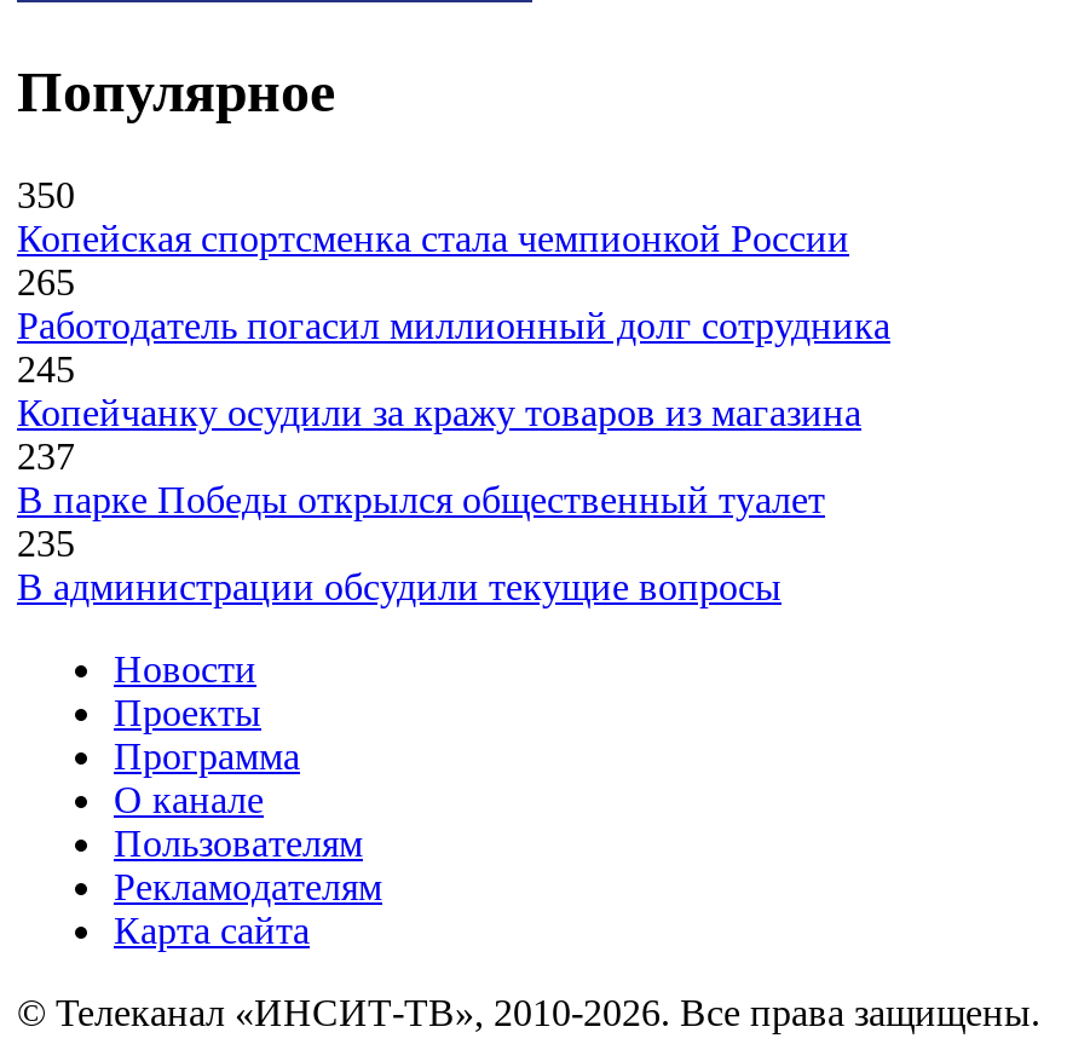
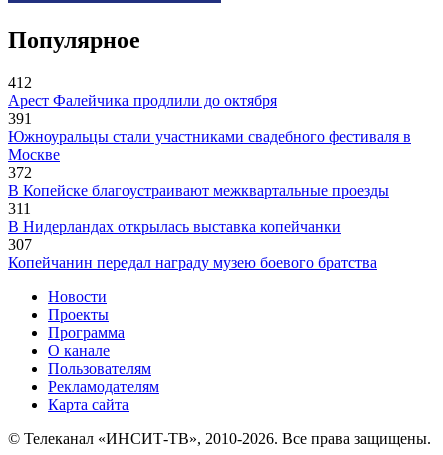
[17,173,890,607] 350 | Копейская спортсменка стала чемпионкой России | 265 | Работодатель погасил миллионный долг сотрудника | 245 | Копейчанку осудили за кражу товаров из магазина | 237 | В парке Победы открылся общественный туалет | 235 | В администрации обсудили текущие вопросы -> [8,74,411,271] 412 | Арест Фалейчика продлили до октября | 391 | Южноуральцы стали участниками свадебного фестиваля в | Москве | 372 | В Копейске благоустраивают межквартальные проезды | 311 | В Нидерландах открылась выставка копейчанки | 307 | Копейчанин передал награду музею боевого братства

